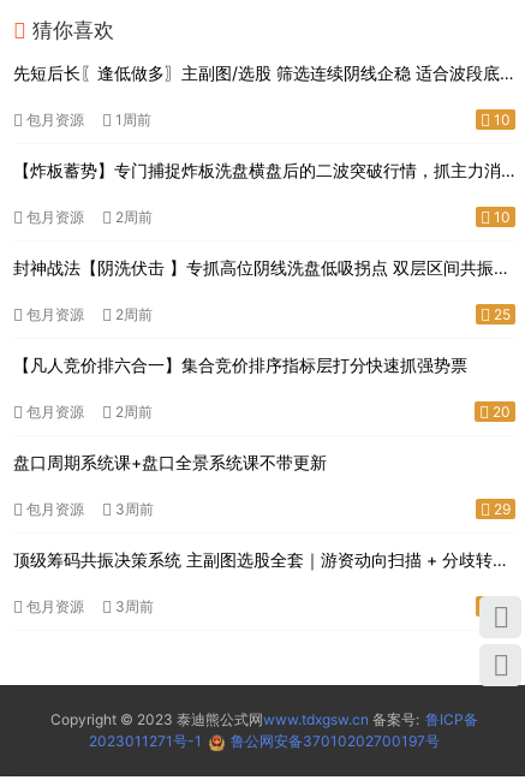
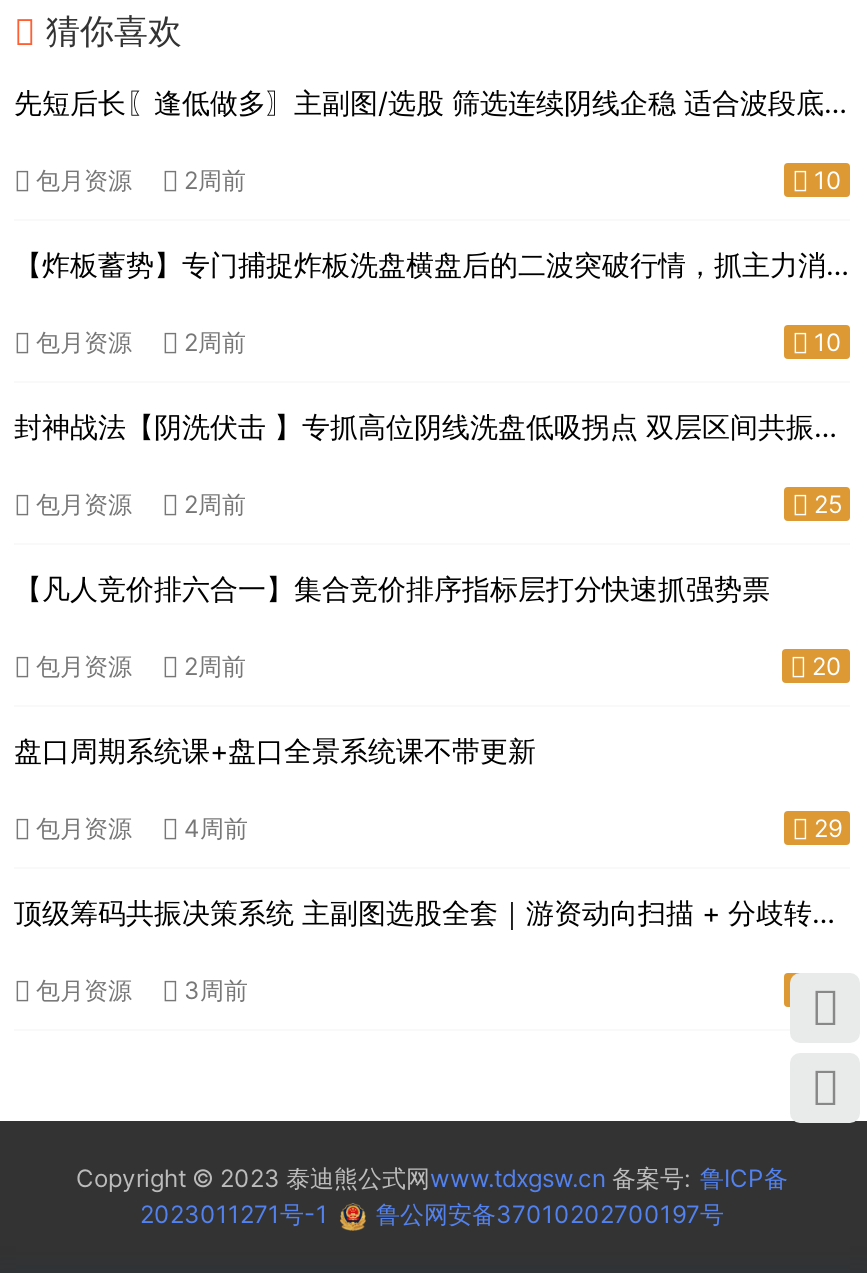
[26,110,151,128] 包月资源 1周前 -> [36,165,246,195] 包月资源 2周前
[26,500,154,518] 包月资源 3周前 -> [36,813,248,843] 包月资源 4周前

